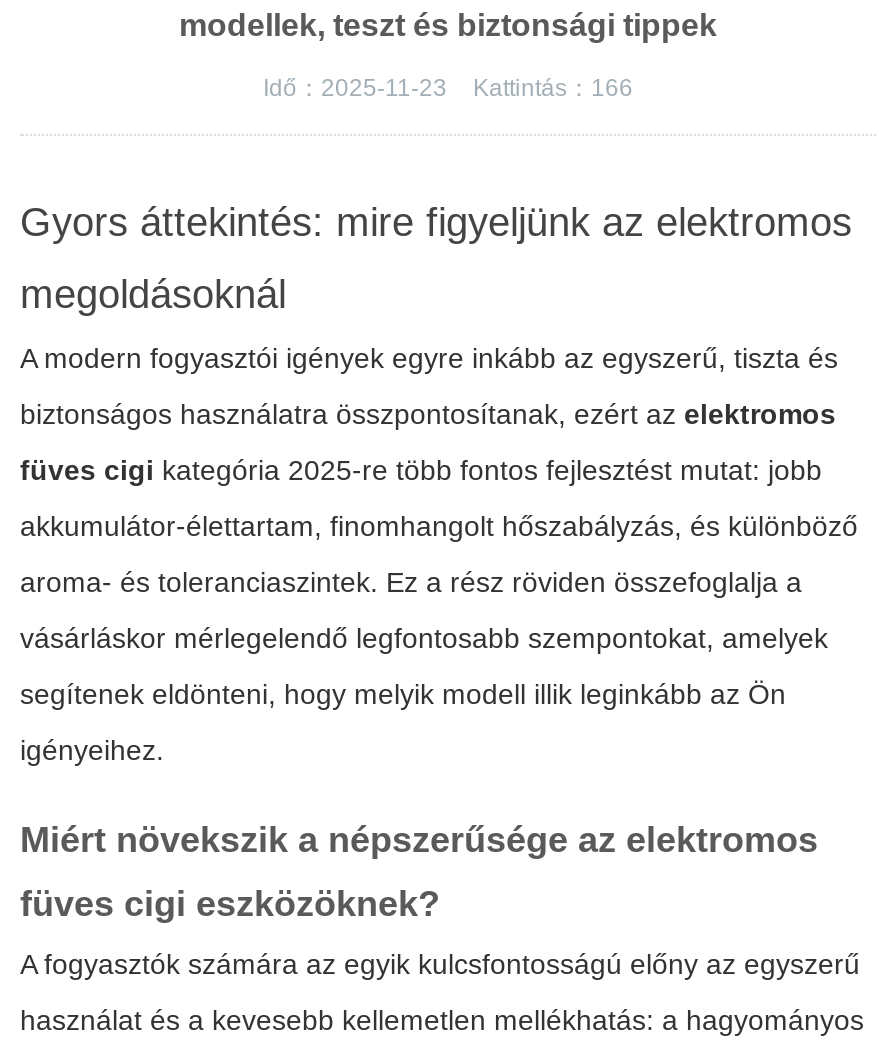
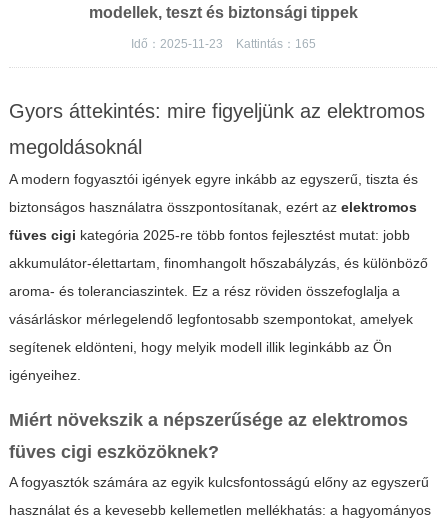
[263,75,633,103] Idő：2025-11-23 Kattintás：166 -> [130,37,315,51] Idő：2025-11-23 Kattintás：165

